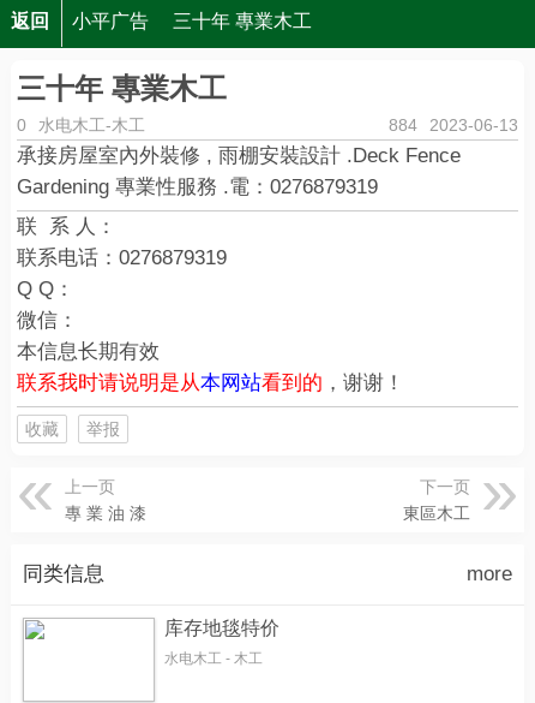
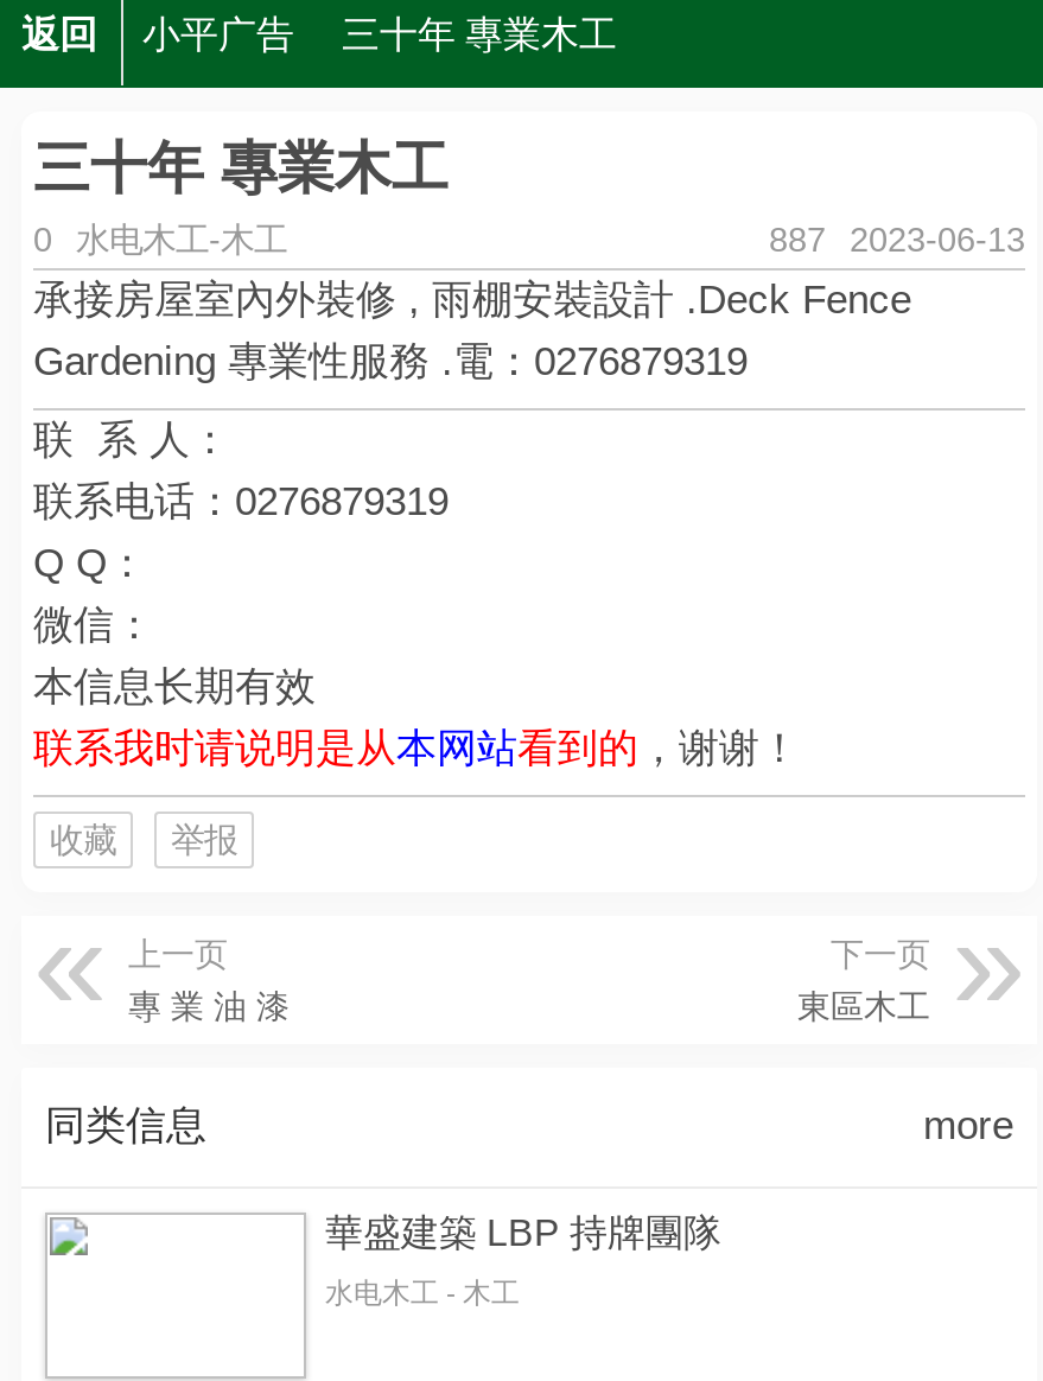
[389,115,518,135] 884 2023-06-13 -> [769,221,1025,259] 887 2023-06-13
[164,618,279,638] 库存地毯特价 -> [325,1213,721,1253] 華盛建築 LBP 持牌團隊

